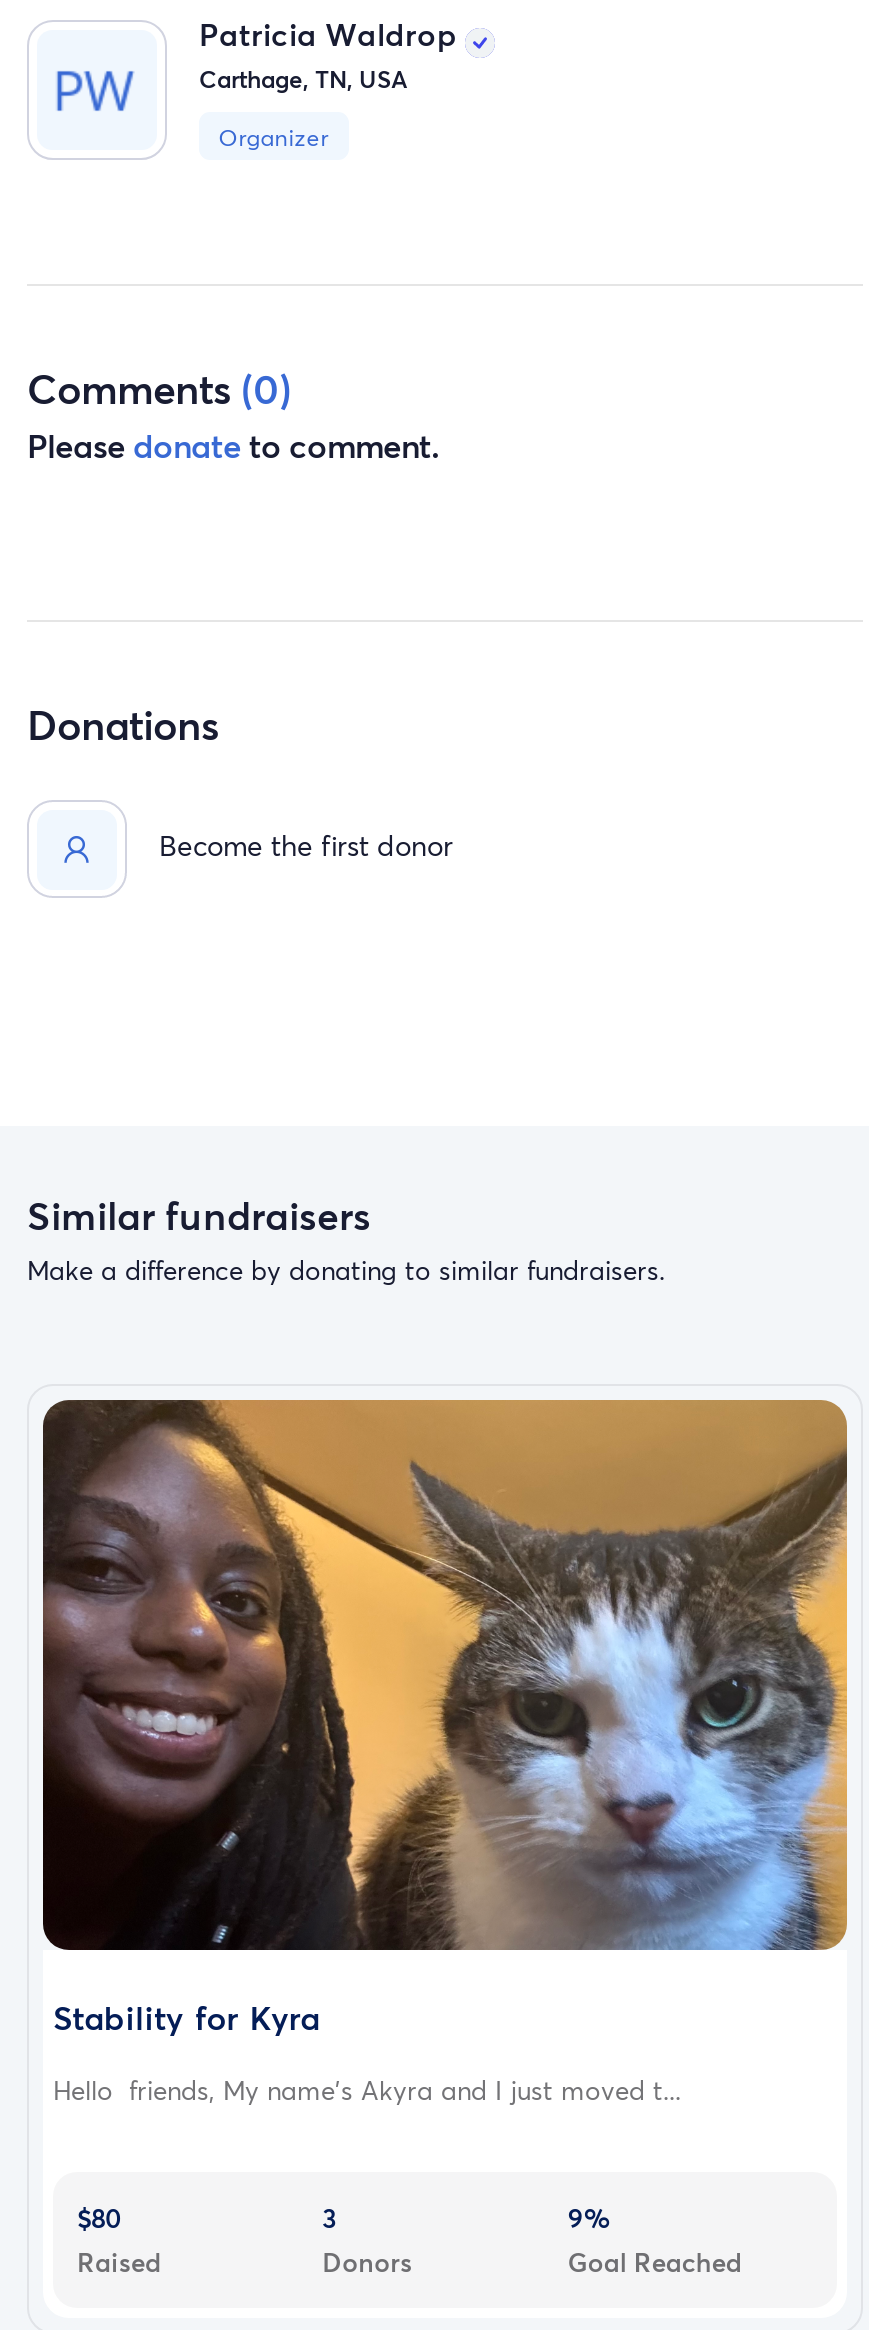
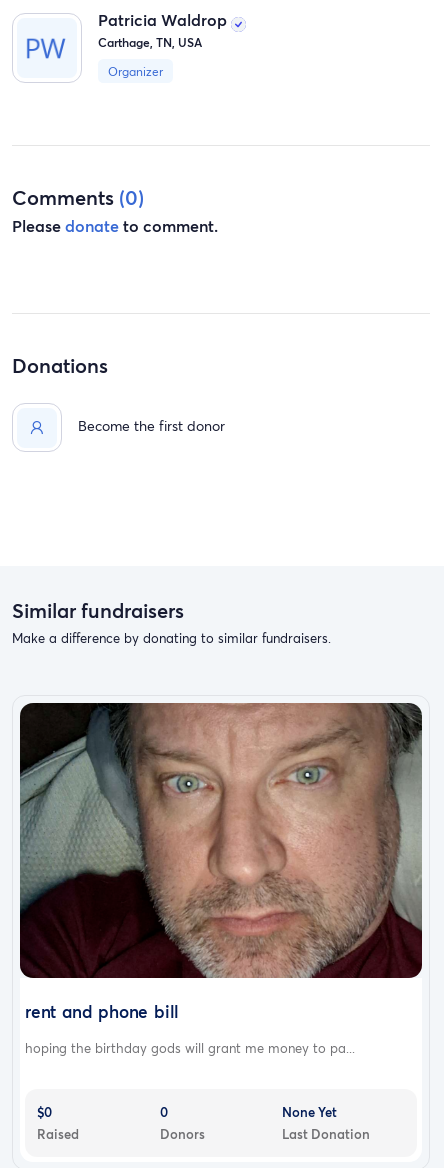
[41,1398,849,2039] [image] | Stability for Kyra -> [19,702,423,1023] [image] | rent and phone bill
[53,2071,681,2107] Hello friends, My name's Akyra and I just moved t... -> [25,1039,355,1057] hoping the birthday gods will grant me money to pa...
[77,2199,121,2235] $80 -> [37,1103,52,1121] $0
[322,2199,336,2235] 3 -> [160,1103,168,1121] 0
[568,2199,742,2279] 9% | Goal Reached -> [282,1103,370,1143] None Yet | Last Donation

